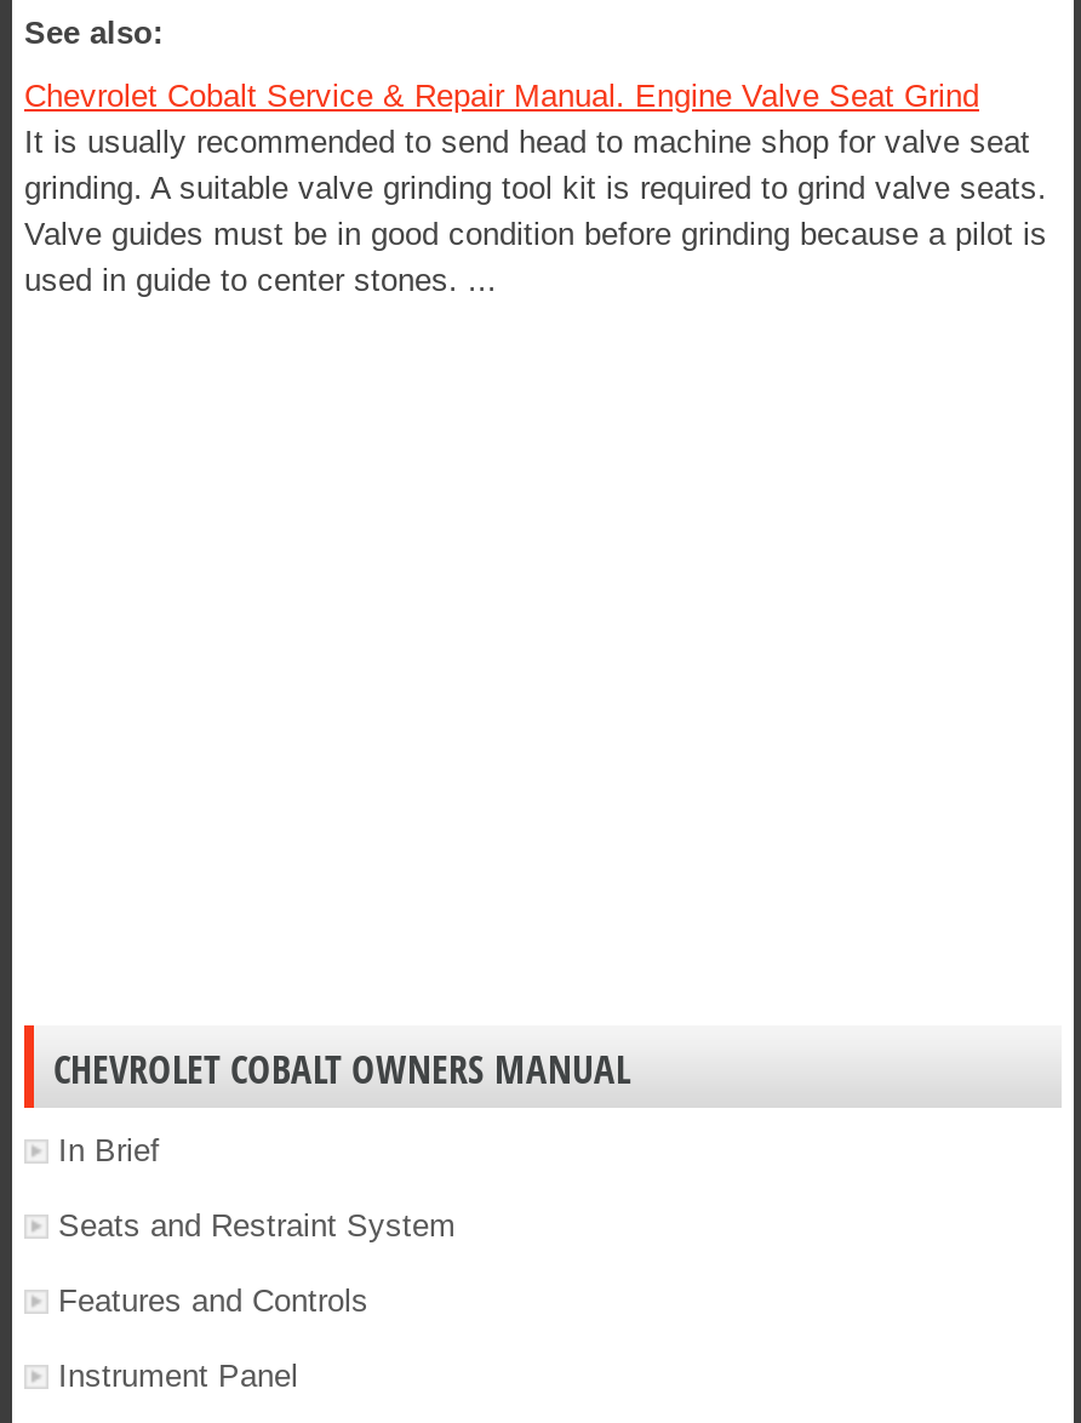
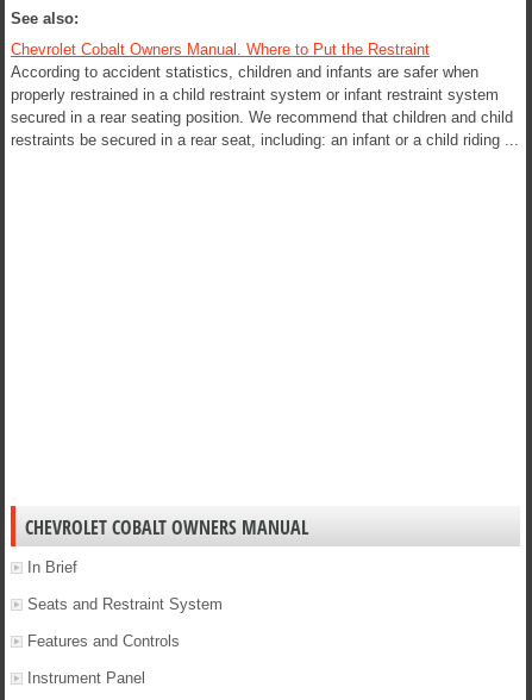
[24,79,1047,299] Chevrolet Cobalt Service & Repair Manual. Engine Valve Seat Grind | It is usually recommended to send head to machine shop for valve seat | grinding. A suitable valve grinding tool kit is required to grind valve seats. | Valve guides must be in good condition before grinding because a pilot is | used in guide to center stones. ... -> [11,41,519,149] Chevrolet Cobalt Owners Manual. Where to Put the Restraint | According to accident statistics, children and infants are safer when | properly restrained in a child restraint system or infant restraint system | secured in a rear seating position. We recommend that children and child | restraints be secured in a rear seat, including: an infant or a child riding ...

